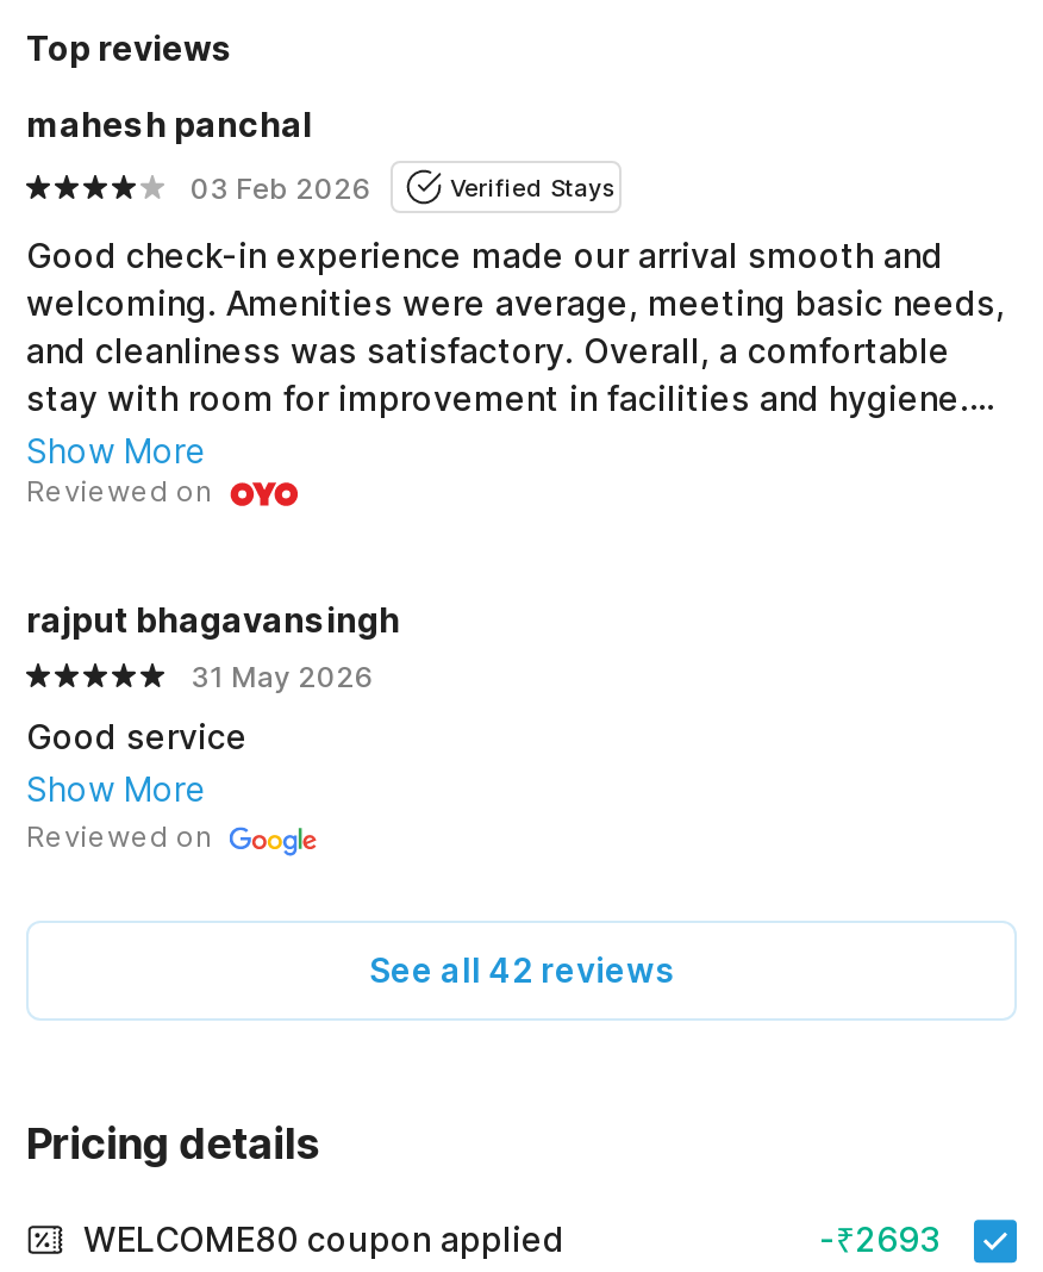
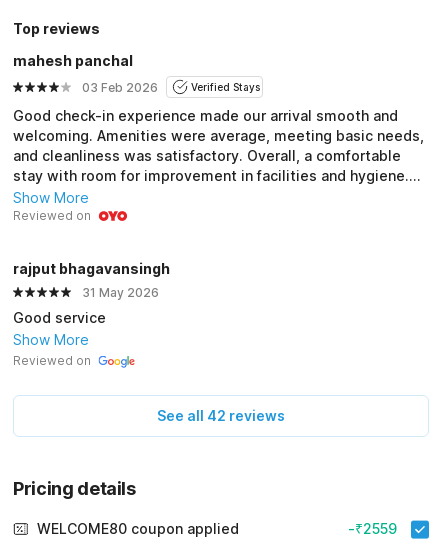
[819,1218,941,1258] -₹2693 -> [348,520,397,537] -₹2559

